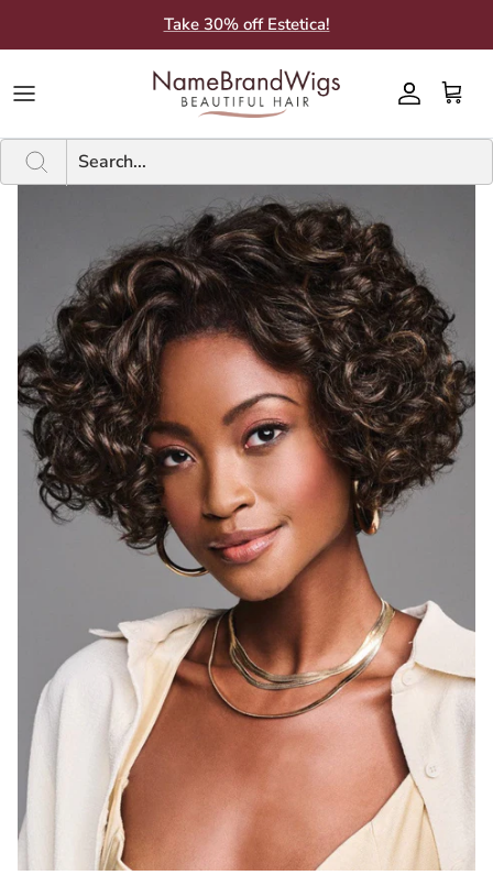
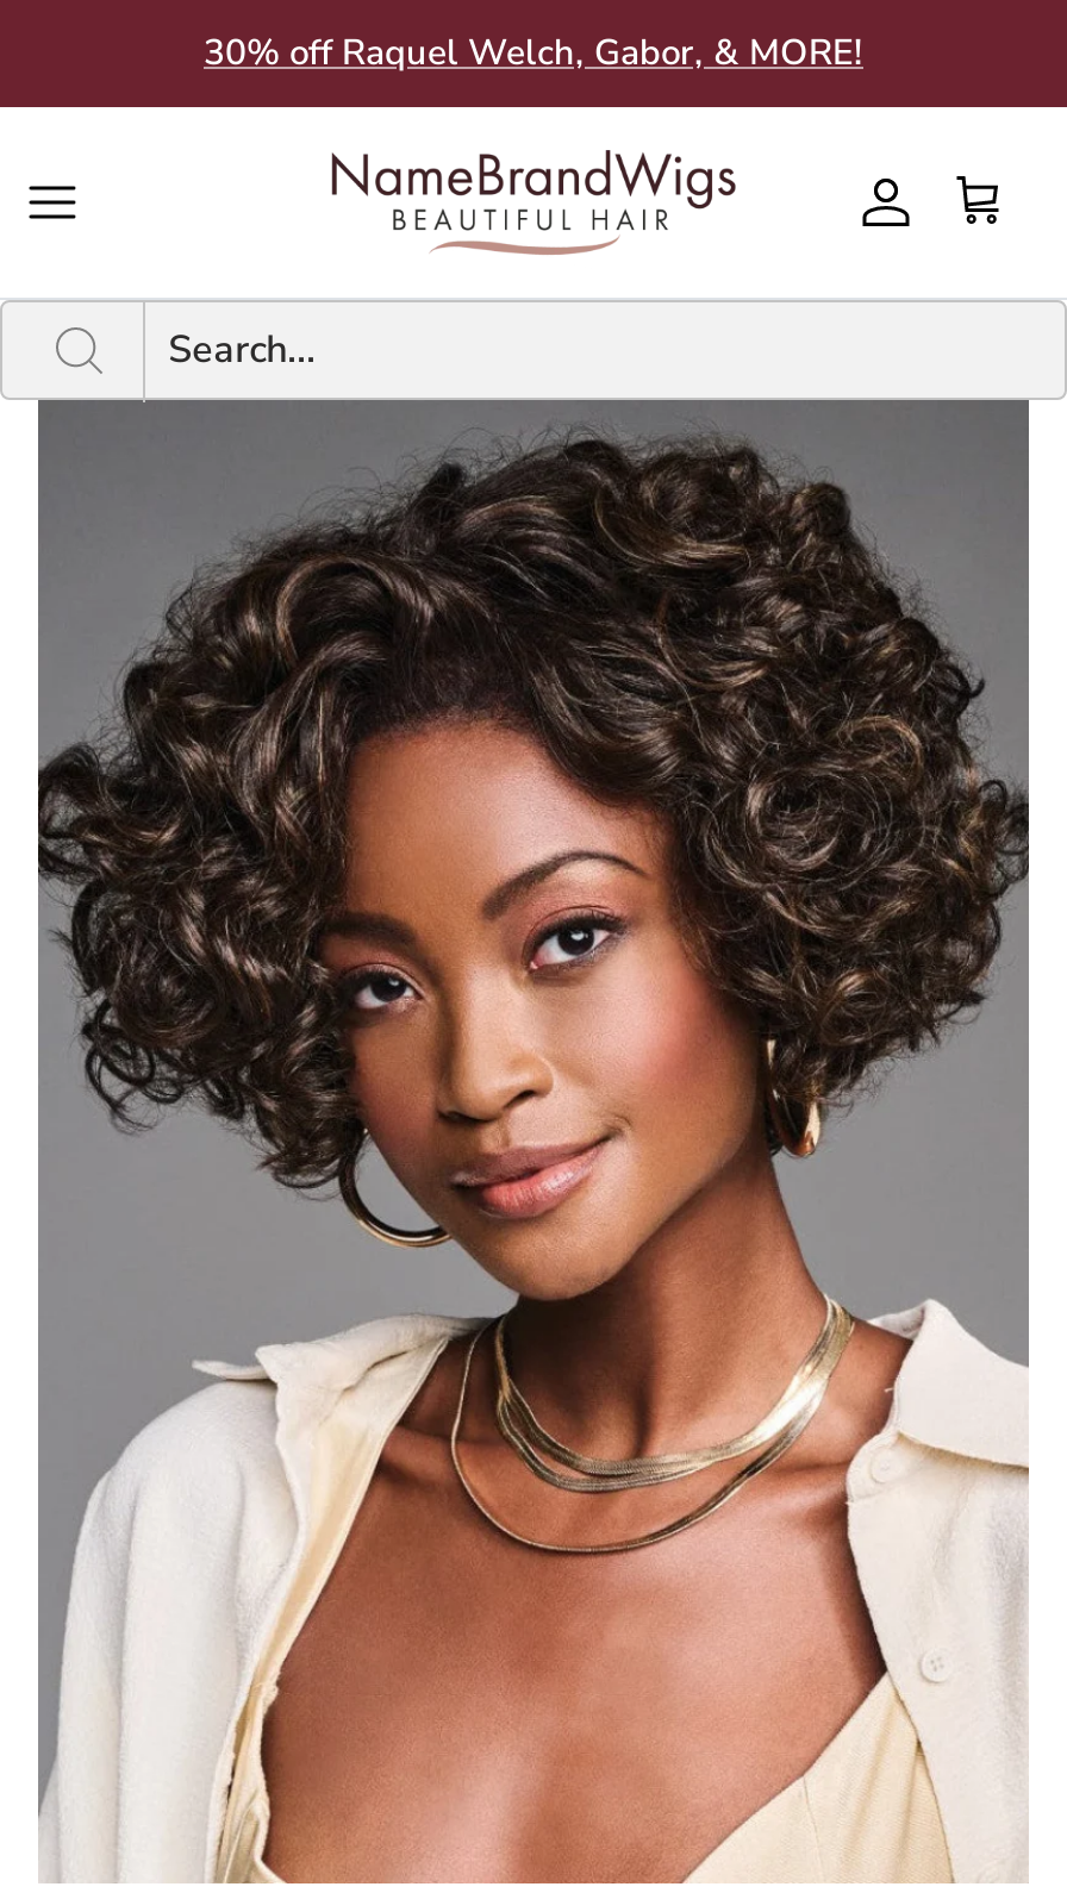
[163,13,330,35] Take 30% off Estetica! -> [204,29,863,76] 30% off Raquel Welch, Gabor, & MORE!

